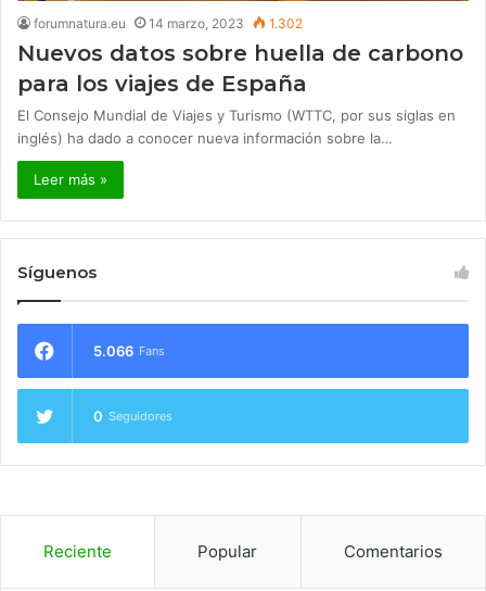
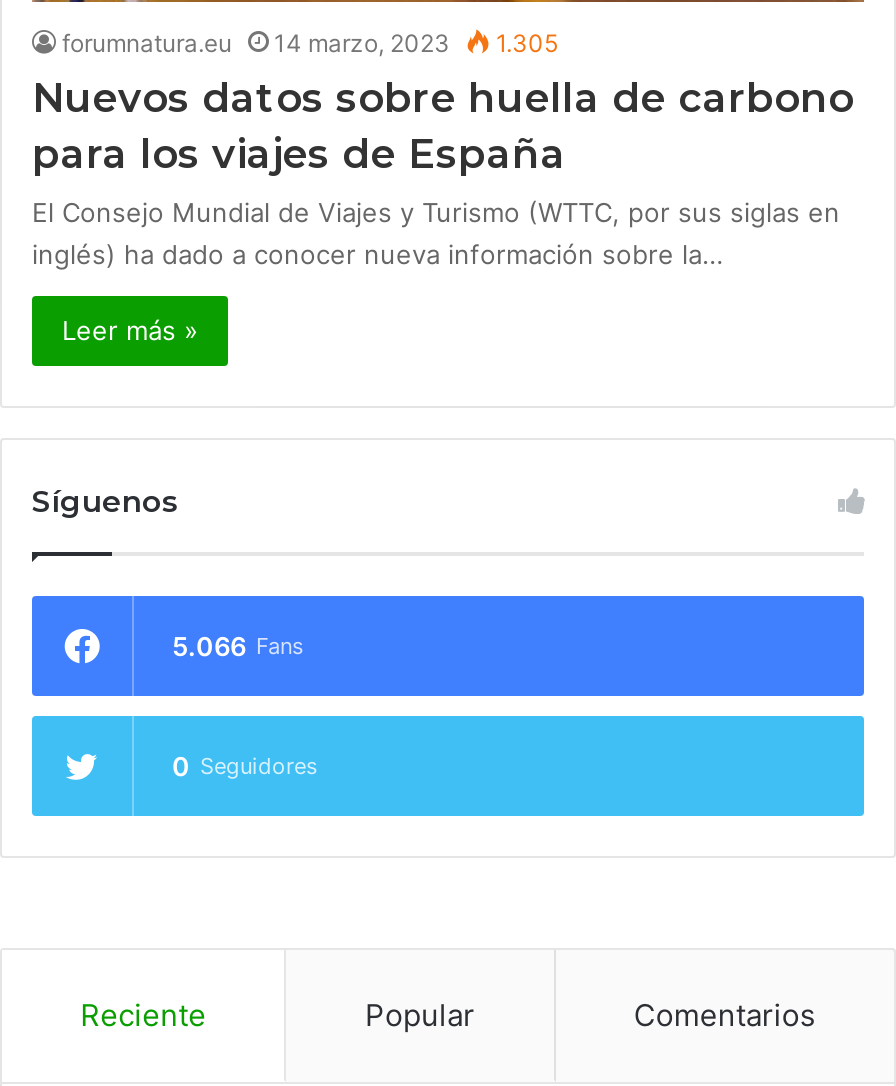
[34,15,303,31] forumnatura.eu 14 marzo, 2023 1.302 -> [62,28,558,58] forumnatura.eu 14 marzo, 2023 1.305

